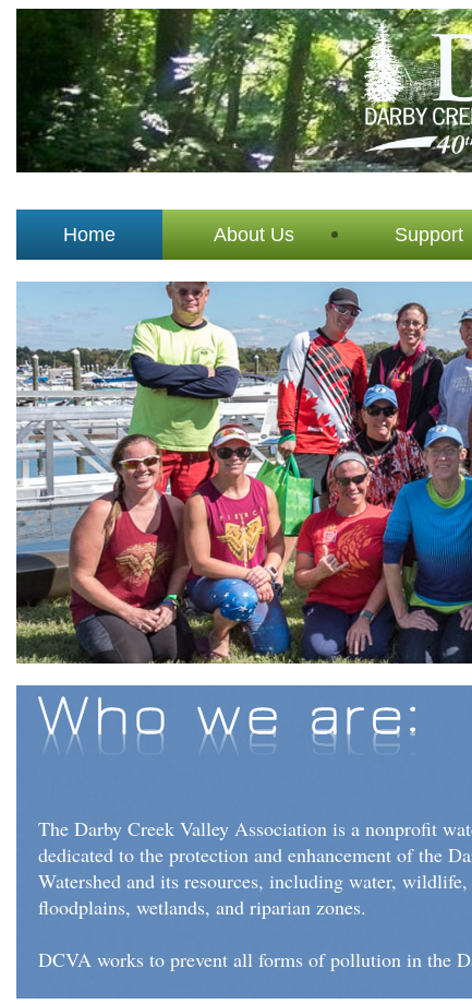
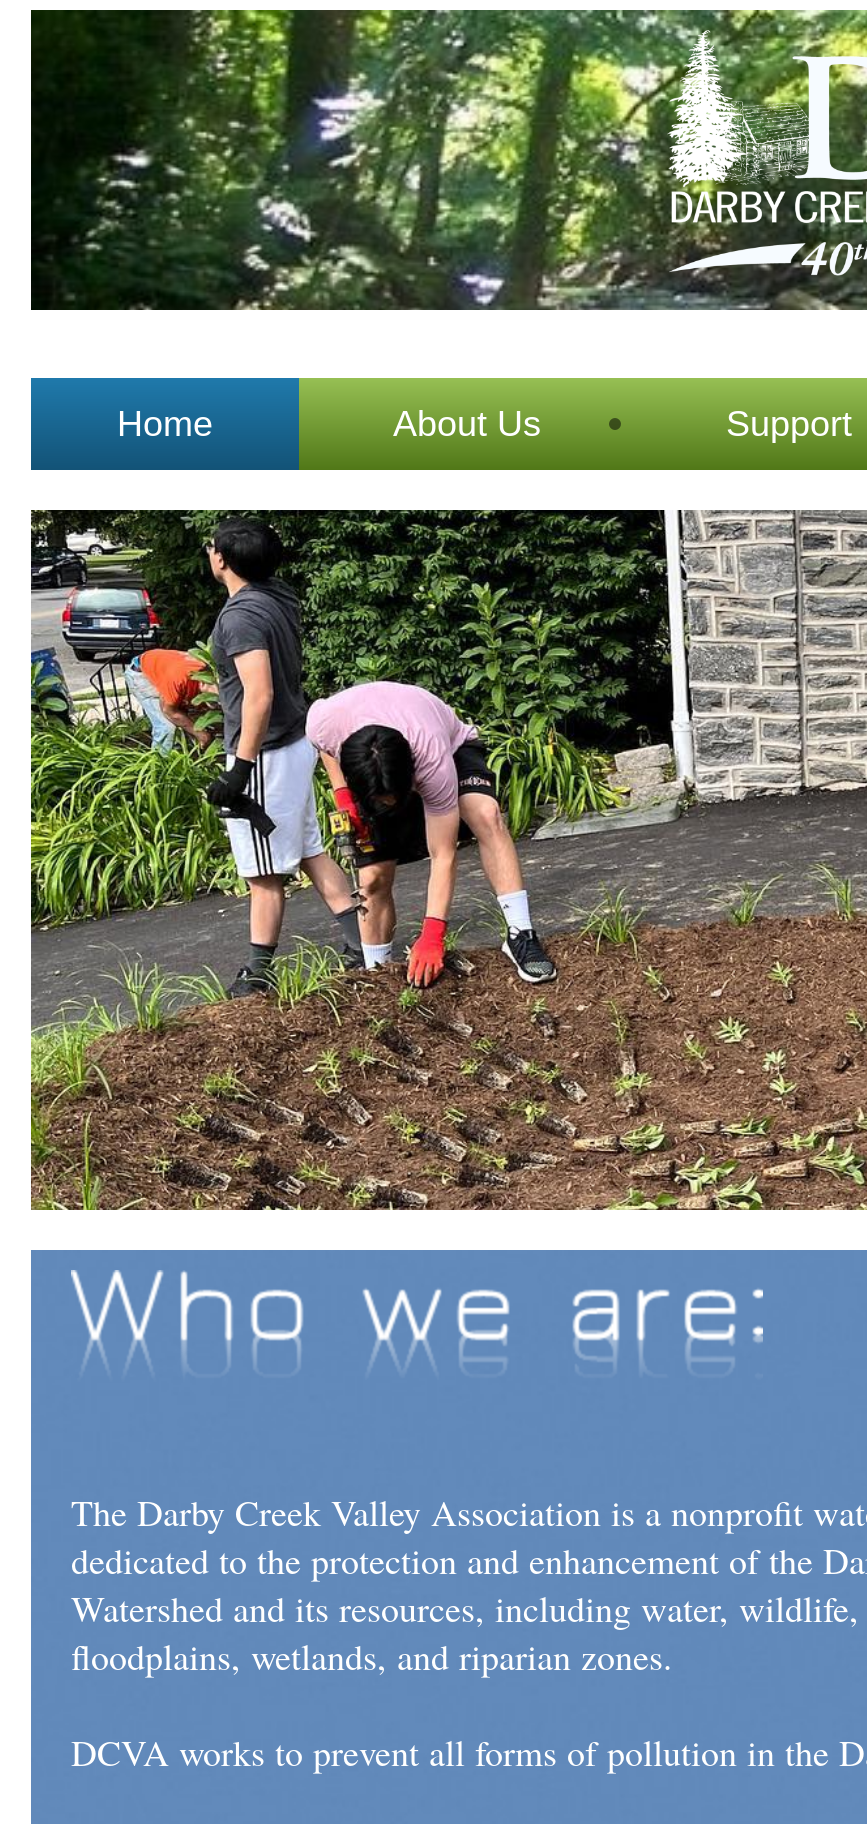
[15,280,469,665] [image] -> [29,508,861,1212] [image]

